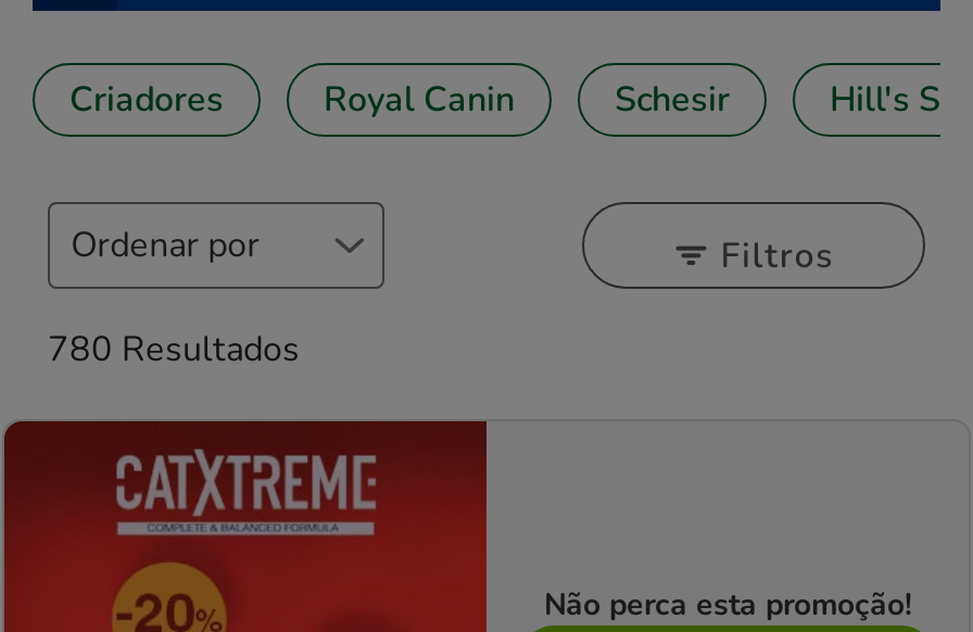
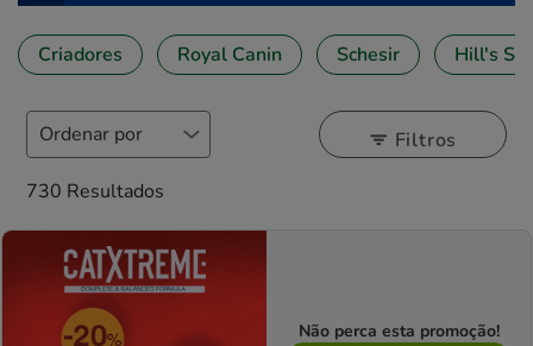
[48,326,300,374] 780 Resultados -> [26,178,164,205] 730 Resultados

